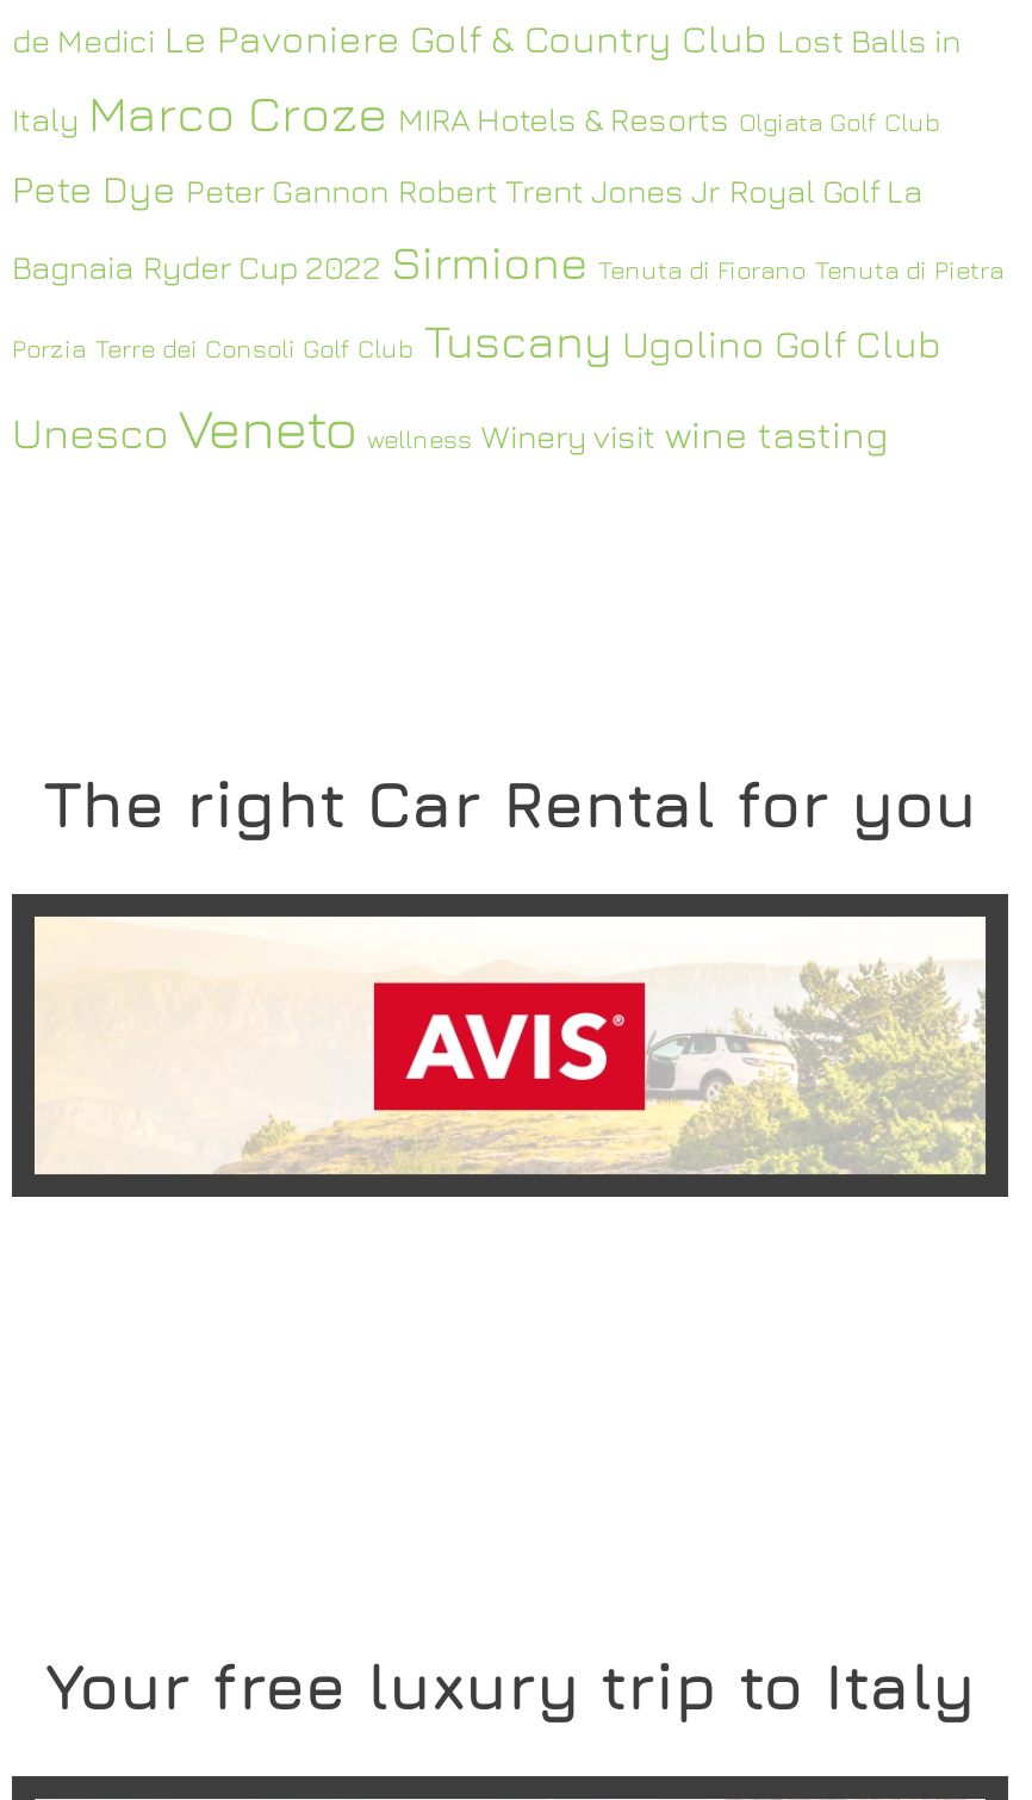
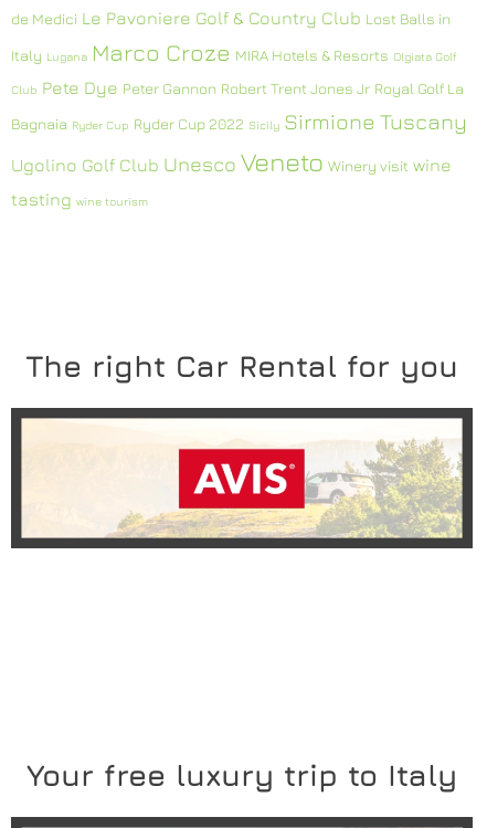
[12,83,1003,460] Italy Marco Croze MIRA Hotels & Resorts Olgiata Golf Club | Pete Dye Peter Gannon Robert Trent Jones Jr Royal Golf La | Bagnaia Ryder Cup 2022 Sirmione Tenuta di Fiorano Tenuta di Pietra | Porzia Terre dei Consoli Golf Club Tuscany Ugolino Golf Club | Unesco Veneto wellness Winery visit wine tasting -> [11,39,467,209] Italy Lugana Marco Croze MIRA Hotels & Resorts Olgiata Golf | Club Pete Dye Peter Gannon Robert Trent Jones Jr Royal Golf La | Bagnaia Ryder Cup Ryder Cup 2022 Sicily Sirmione Tuscany | Ugolino Golf Club Unesco Veneto Winery visit wine | tasting wine tourism

